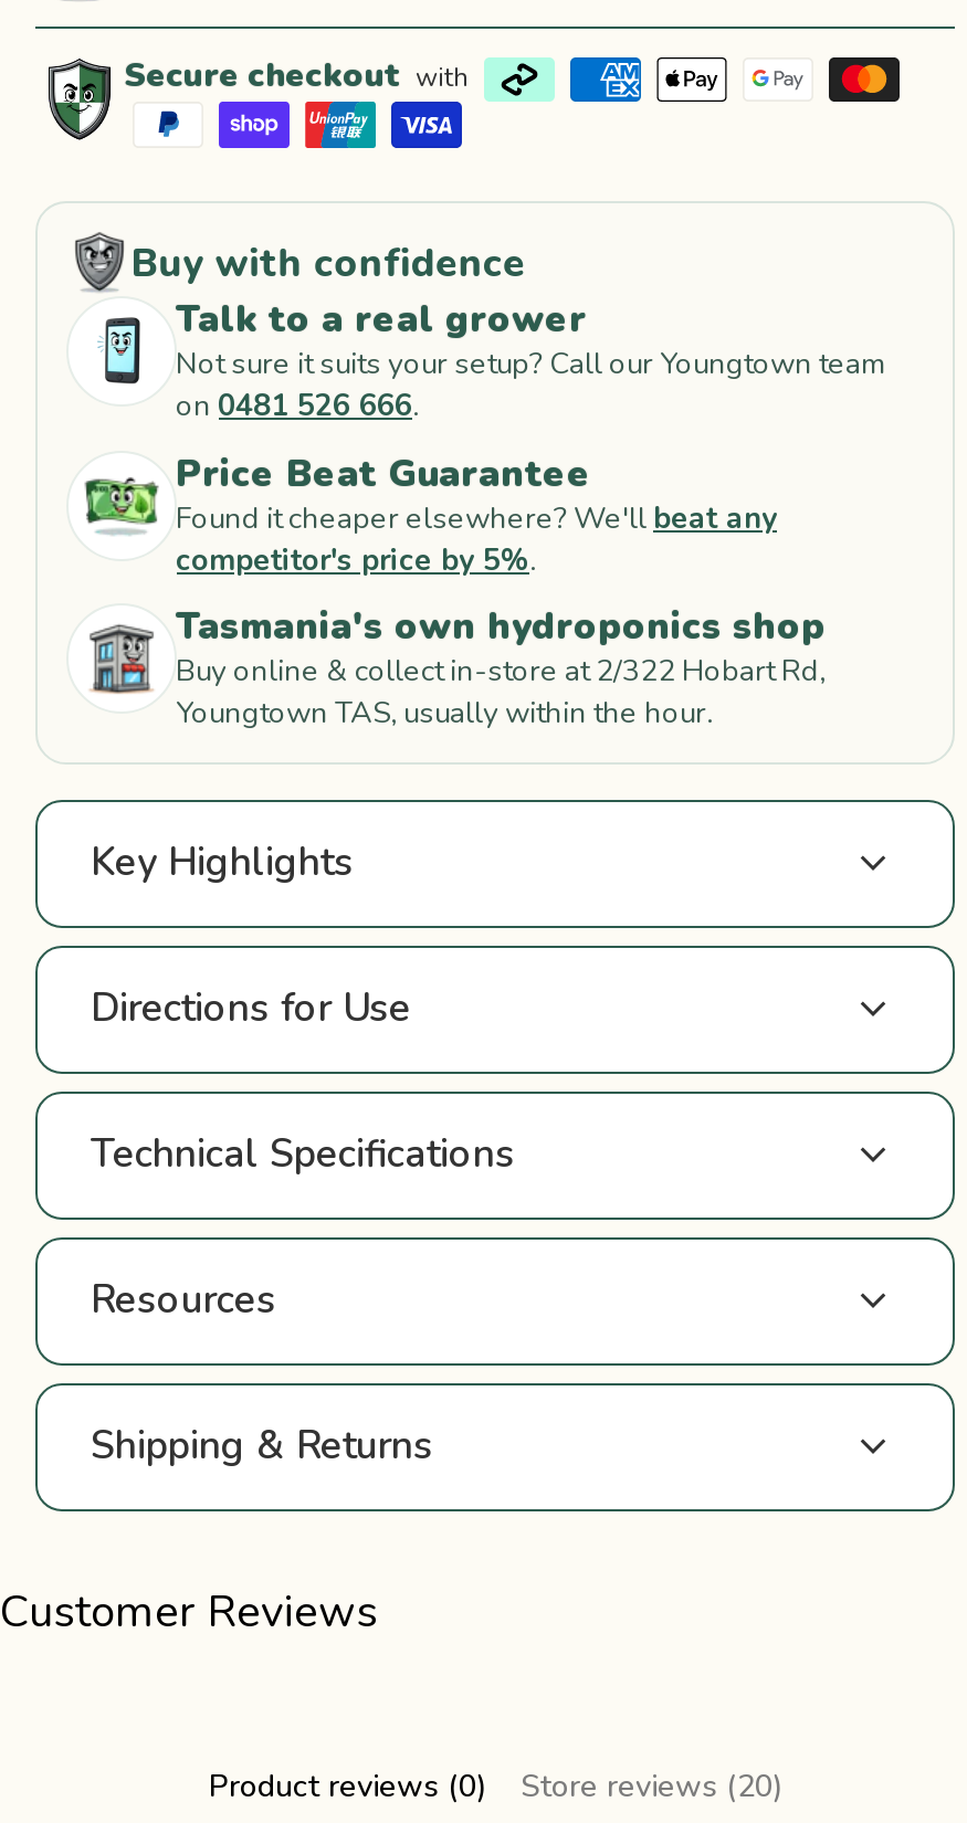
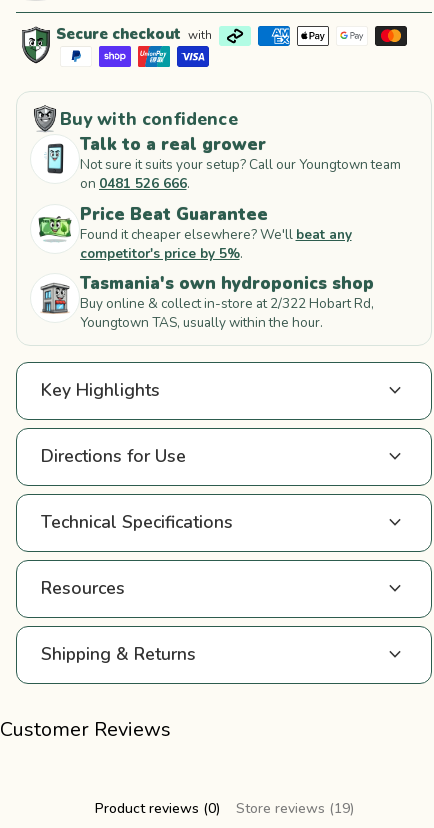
[521,1764,781,1806] Store reviews (20) -> [235,798,353,817] Store reviews (19)

